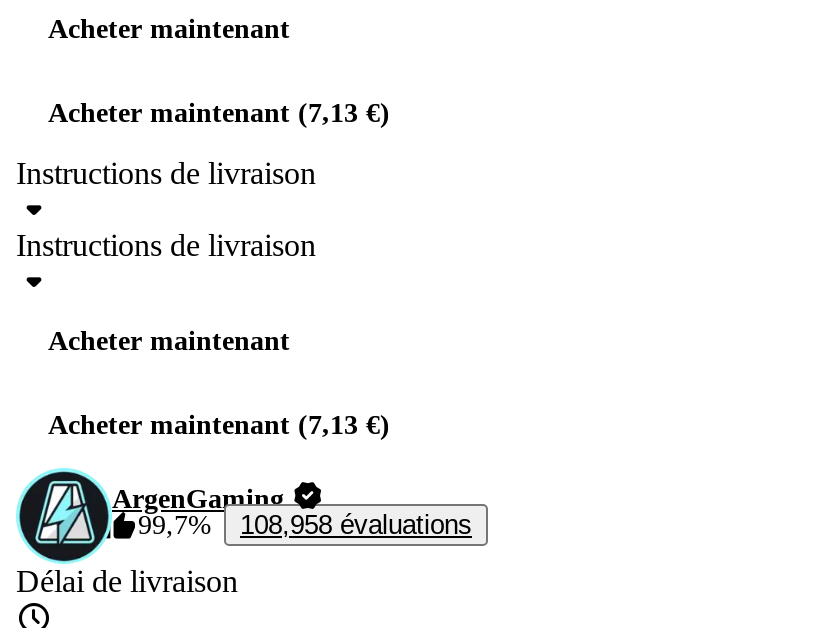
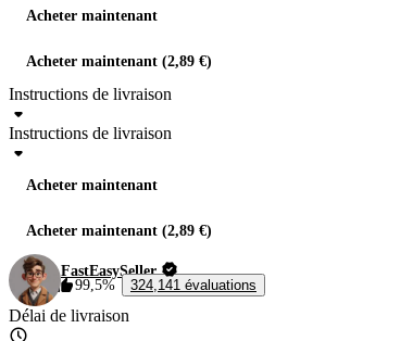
[48,98,390,128] Acheter maintenant (7,13 €) -> [26,53,212,70] Acheter maintenant (2,89 €)
[48,410,390,440] Acheter maintenant (7,13 €) -> [26,223,212,239] Acheter maintenant (2,89 €)
[14,466,472,560] [image] | ArgenGaming | 99,7% | 108,958 évaluations -> [8,253,256,304] [image] | FastEasySeller | 99,5% | 324,141 évaluations

